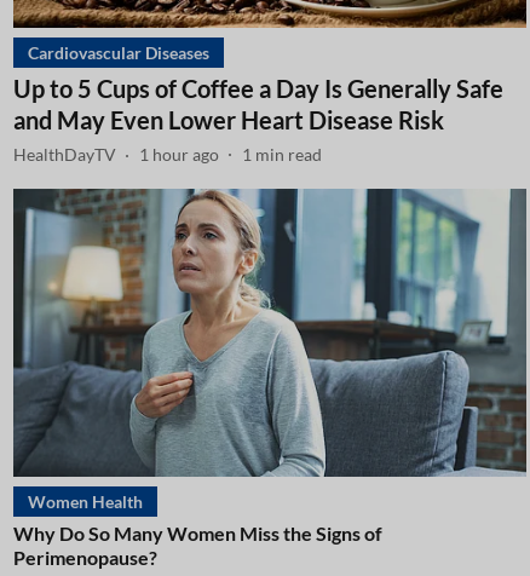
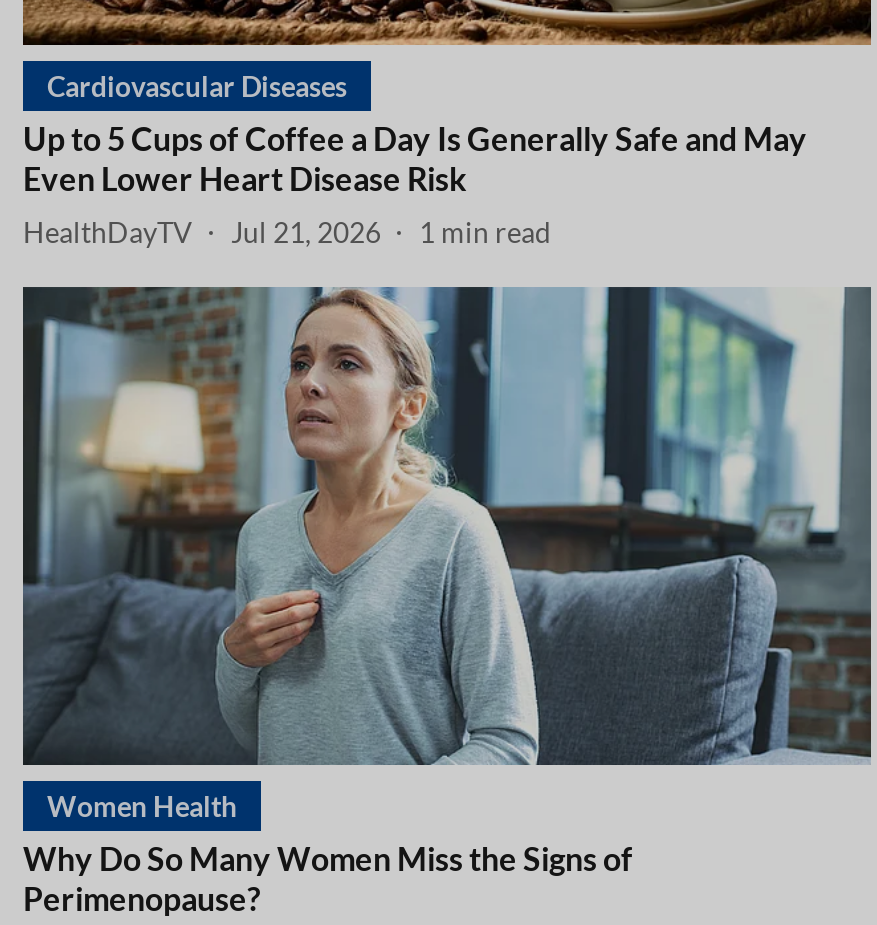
[13,144,322,165] HealthDayTV 1 hour ago 1 min read -> [23,214,551,248] HealthDayTV Jul 21, 2026 1 min read

